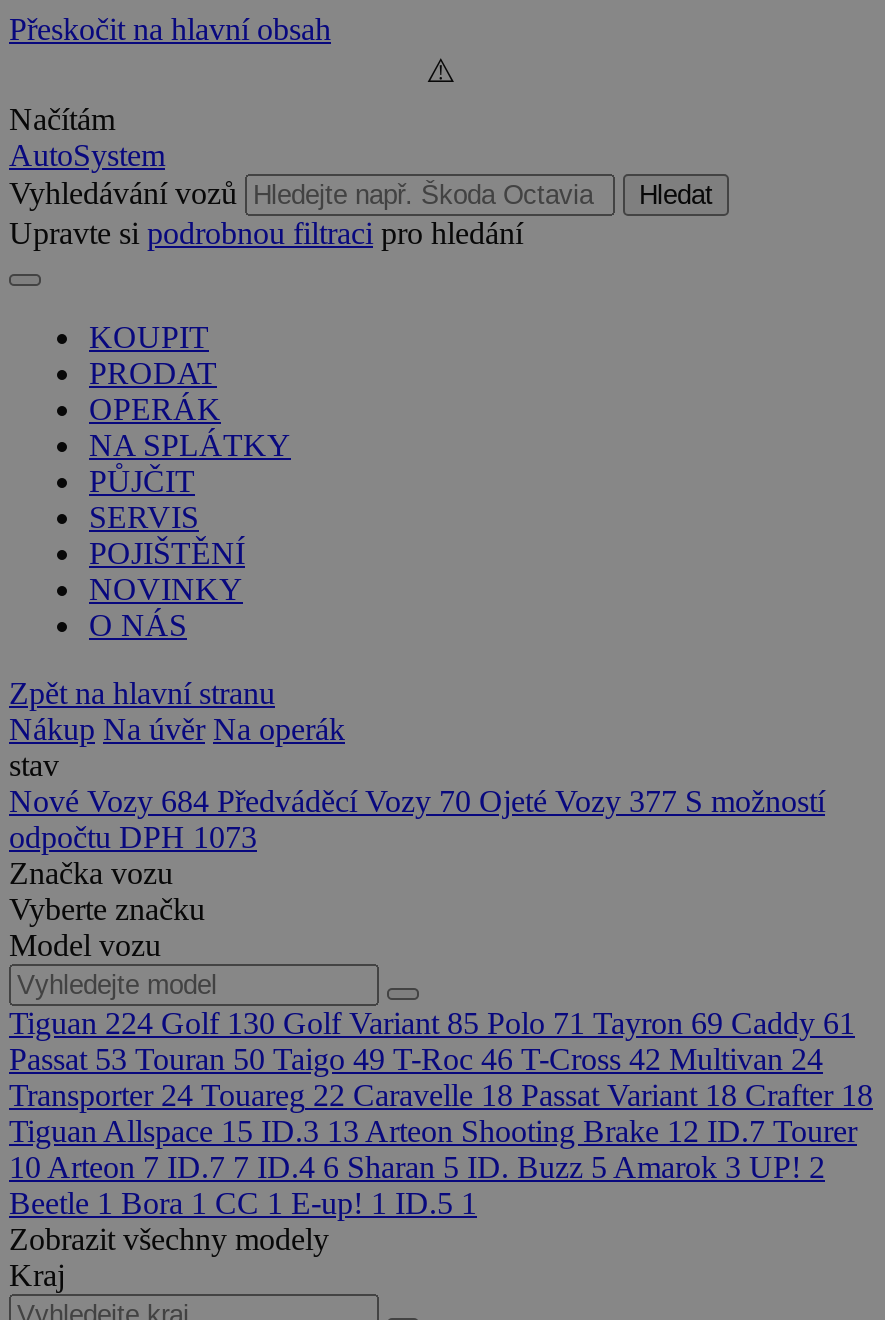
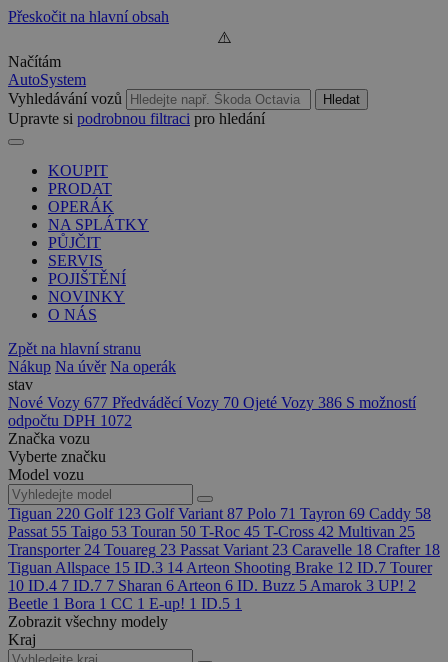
[9,784,825,818] Nové Vozy 684 Předváděcí Vozy 70 Ojeté Vozy 377 S možností -> [8,394,416,411] Nové Vozy 677 Předváděcí Vozy 70 Ojeté Vozy 386 S možností
[9,820,257,854] odpočtu DPH 1073 -> [8,412,132,429] odpočtu DPH 1072
[9,1006,855,1040] Tiguan 224 Golf 130 Golf Variant 85 Polo 71 Tayron 69 Caddy 61 -> [8,505,431,522] Tiguan 220 Golf 123 Golf Variant 87 Polo 71 Tayron 69 Caddy 58
[9,1042,823,1076] Passat 53 Touran 50 Taigo 49 T-Roc 46 T-Cross 42 Multivan 24 -> [8,523,415,540] Passat 55 Taigo 53 Touran 50 T-Roc 45 T-Cross 42 Multivan 25
[9,1078,873,1112] Transporter 24 Touareg 22 Caravelle 18 Passat Variant 18 Crafter 18 -> [8,541,440,558] Transporter 24 Touareg 23 Passat Variant 23 Caravelle 18 Crafter 18
[9,1114,857,1148] Tiguan Allspace 15 ID.3 13 Arteon Shooting Brake 12 ID.7 Tourer -> [8,559,432,576] Tiguan Allspace 15 ID.3 14 Arteon Shooting Brake 12 ID.7 Tourer
[9,1150,825,1184] 10 Arteon 7 ID.7 7 ID.4 6 Sharan 5 ID. Buzz 5 Amarok 3 UP! 2 -> [8,577,416,594] 10 ID.4 7 ID.7 7 Sharan 6 Arteon 6 ID. Buzz 5 Amarok 3 UP! 2

